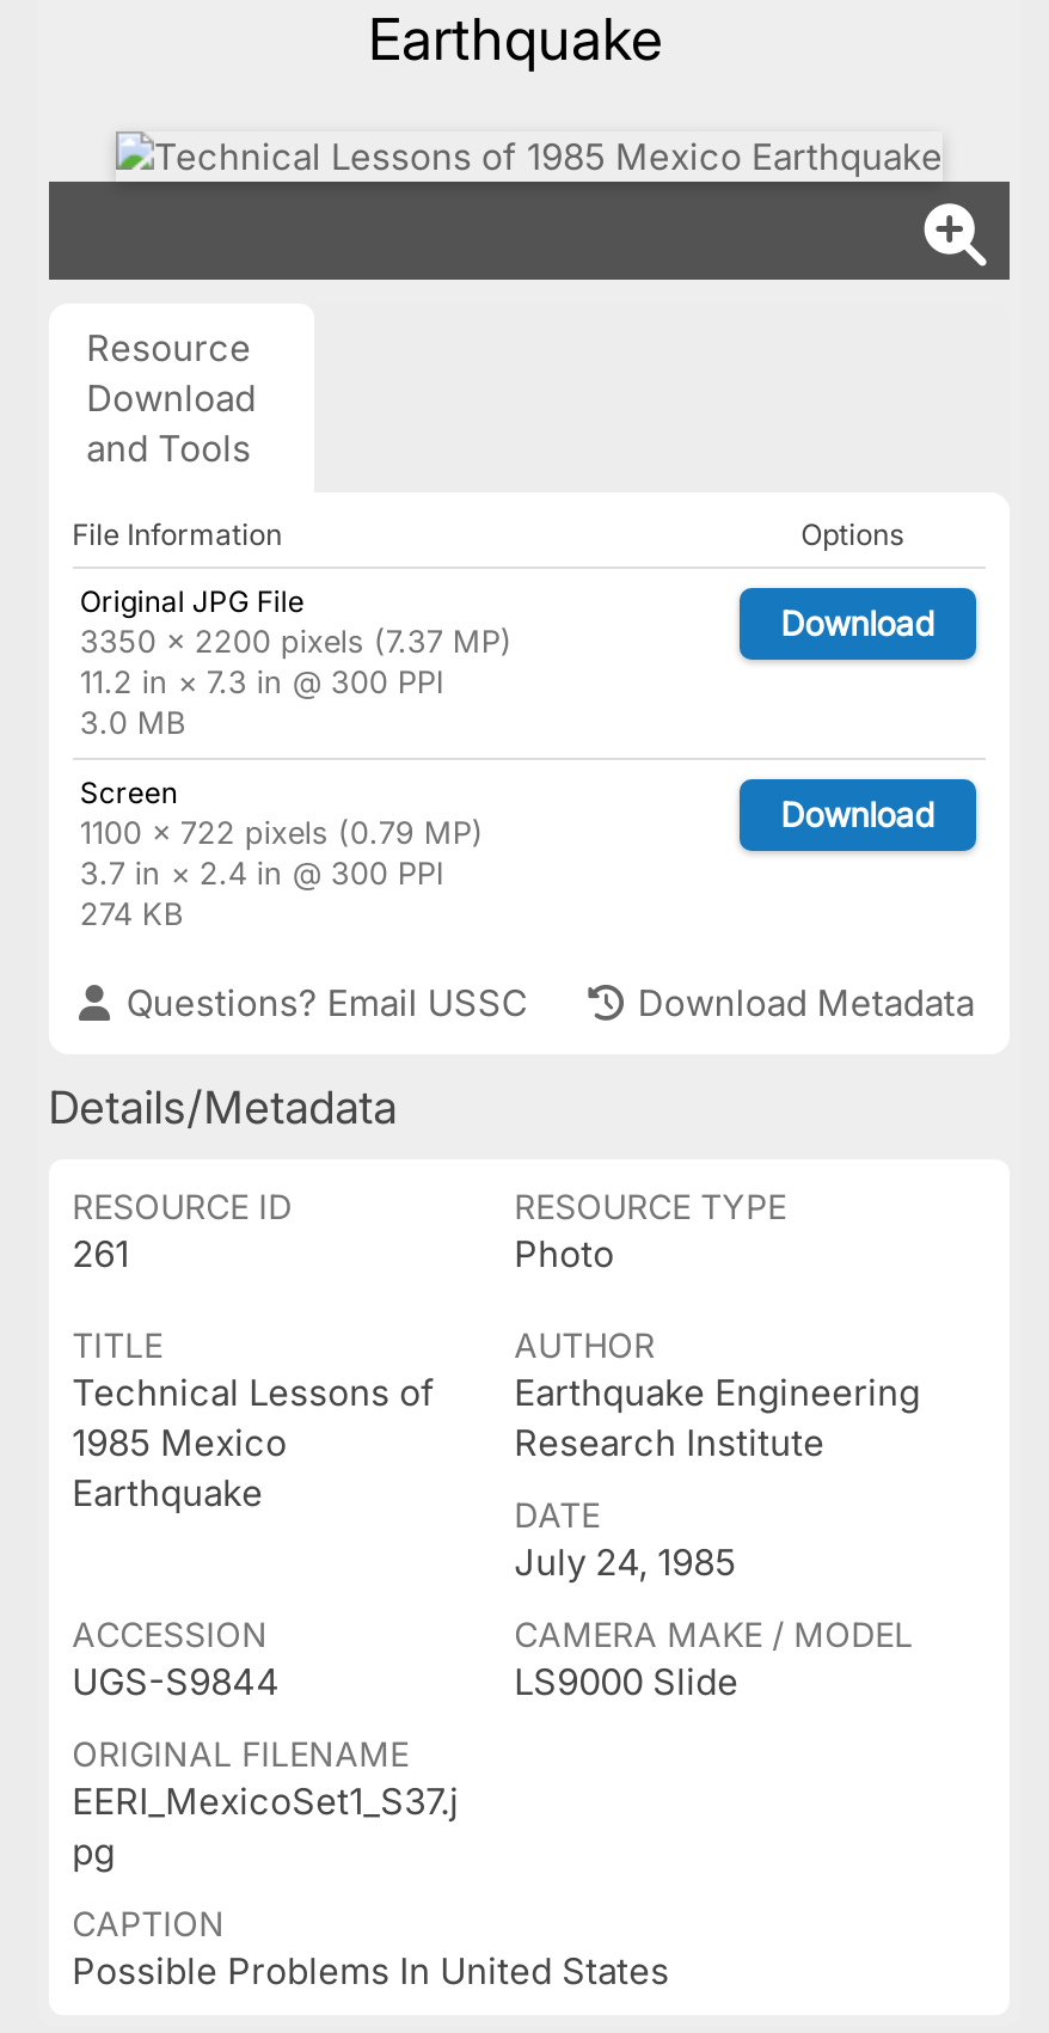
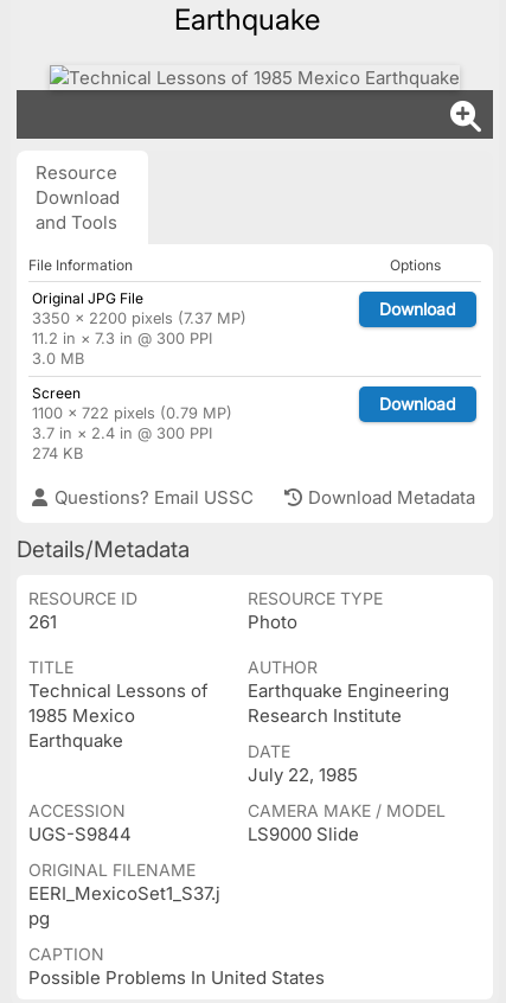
[514,1539,736,1585] July 24, 1985 -> [247,764,357,786] July 22, 1985

